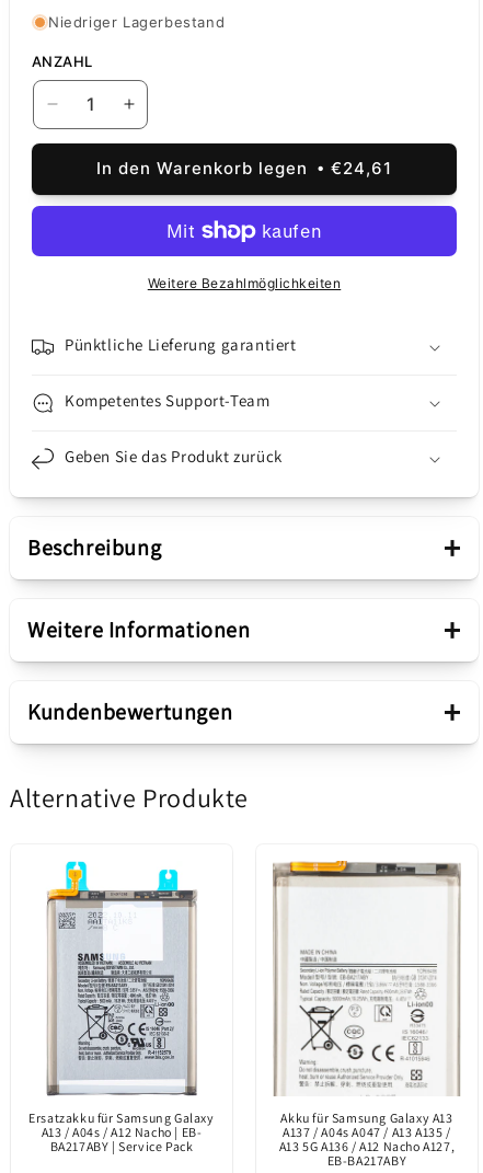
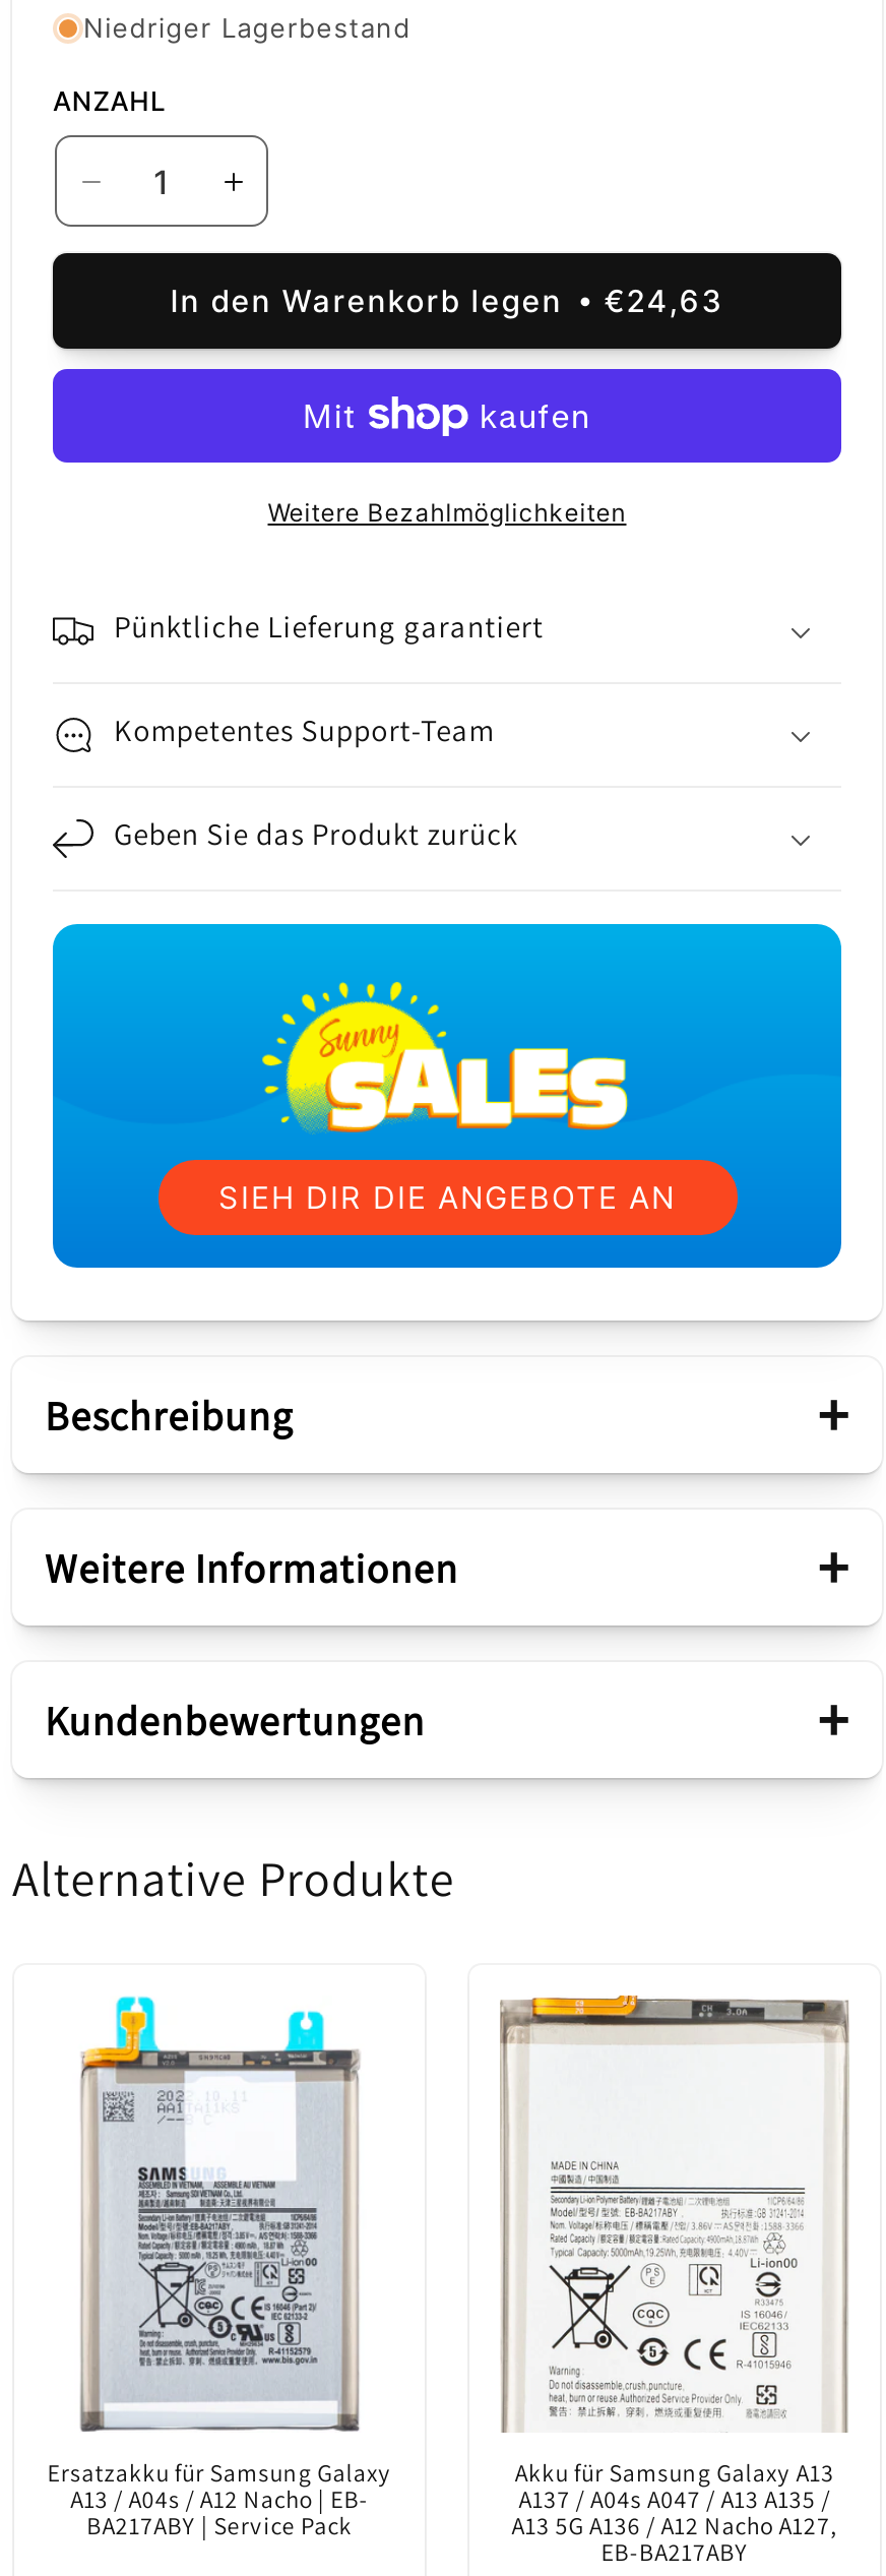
[331,158,392,179] €24,61 -> [604,281,724,320] €24,63
none -> [51,923,843,1271] [image] | SIEH DIR DIE ANGEBOTE AN

